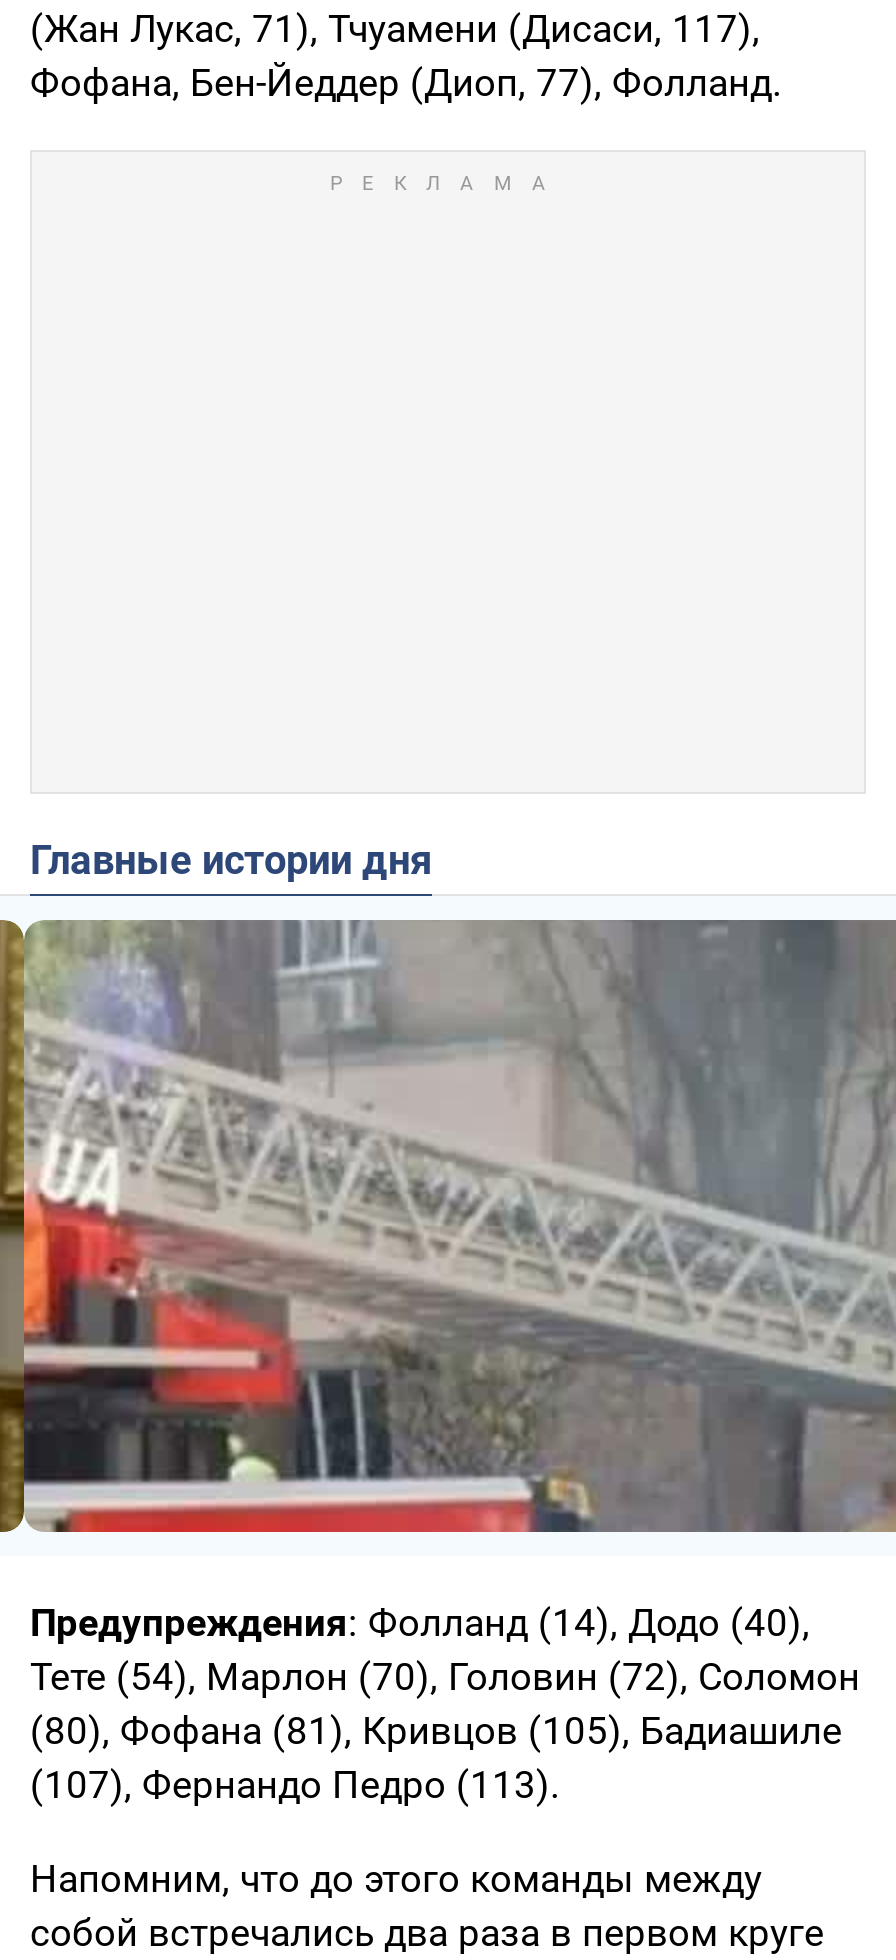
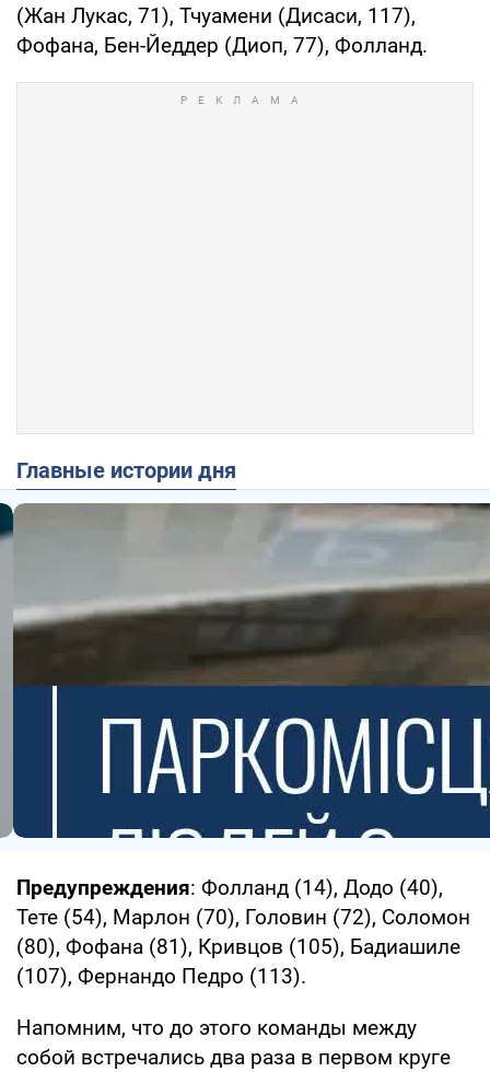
[6,918,890,1534] [image] -> [3,502,487,839] [image]

